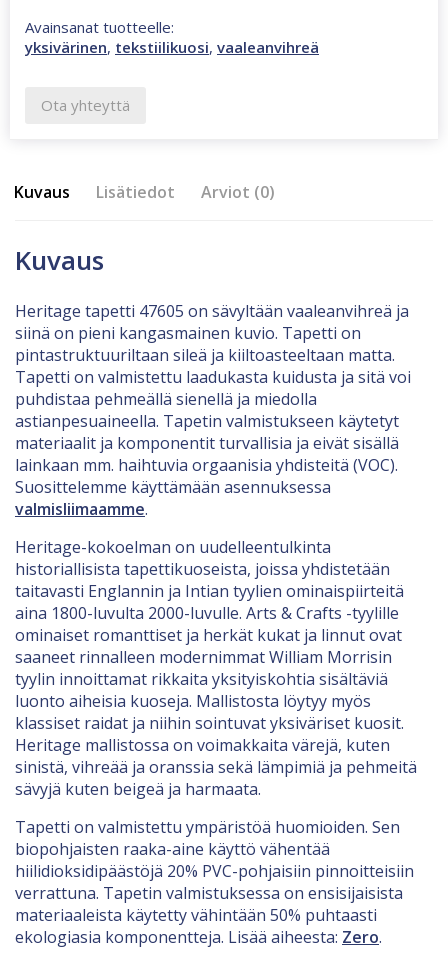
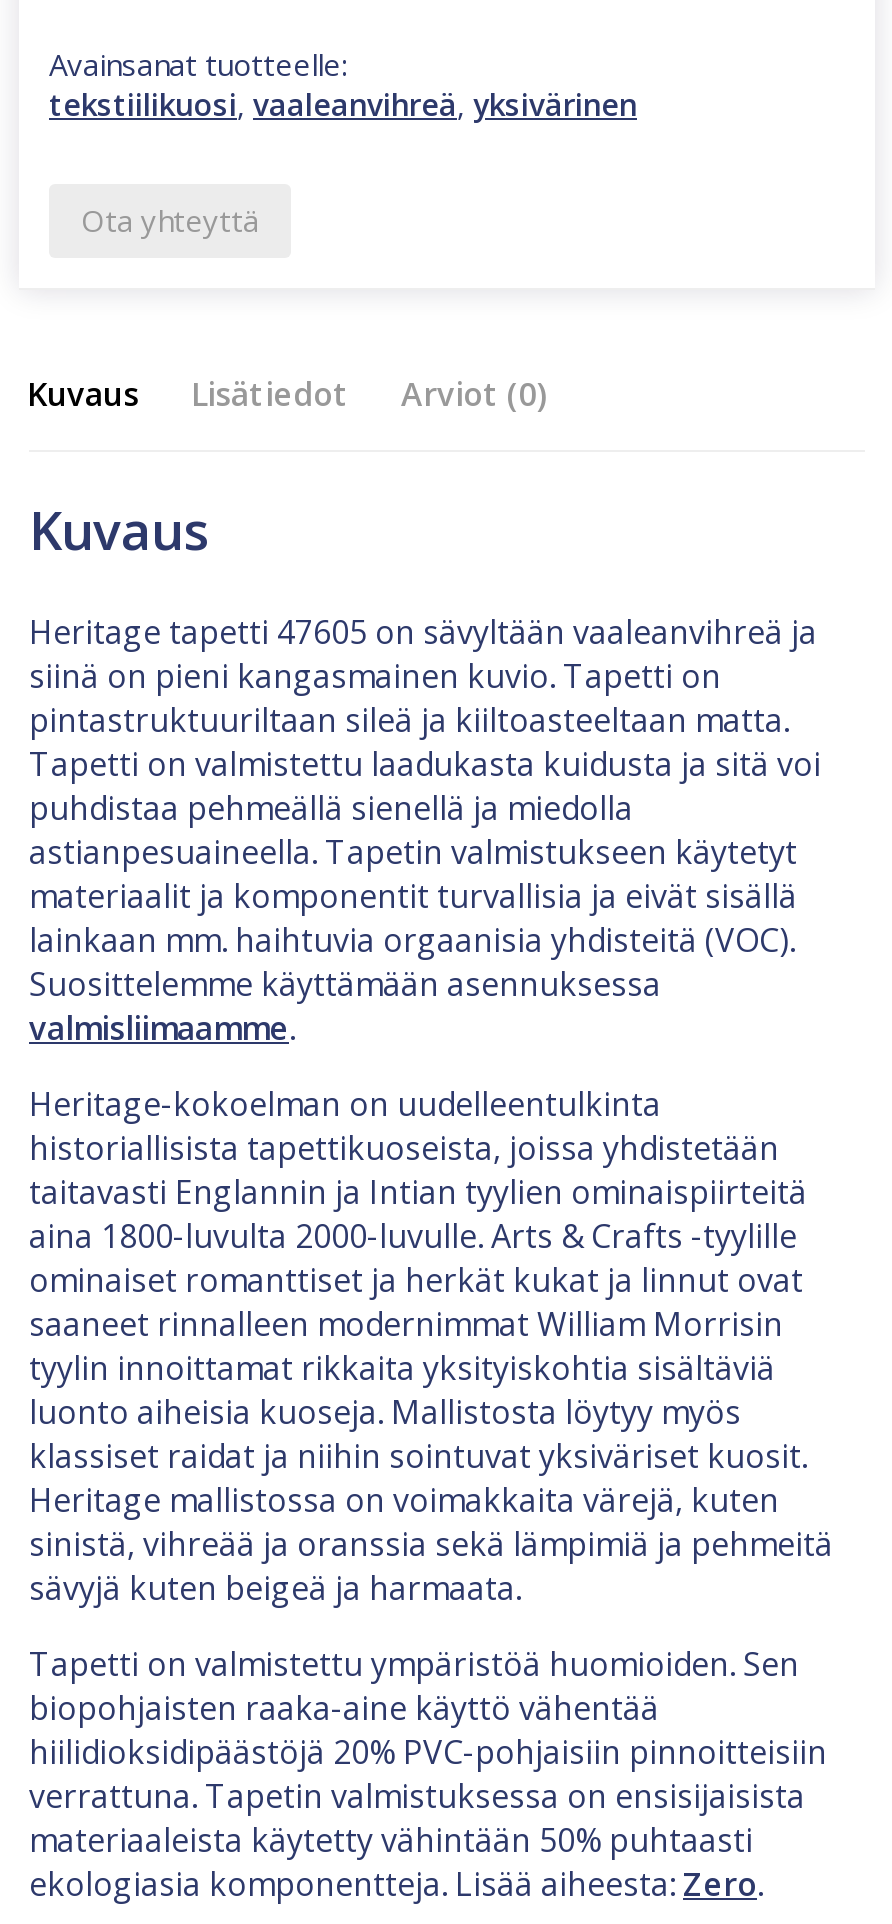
[25,37,319,57] yksivärinen, tekstiilikuosi, vaaleanvihreä -> [49,83,637,123] tekstiilikuosi, vaaleanvihreä, yksivärinen

